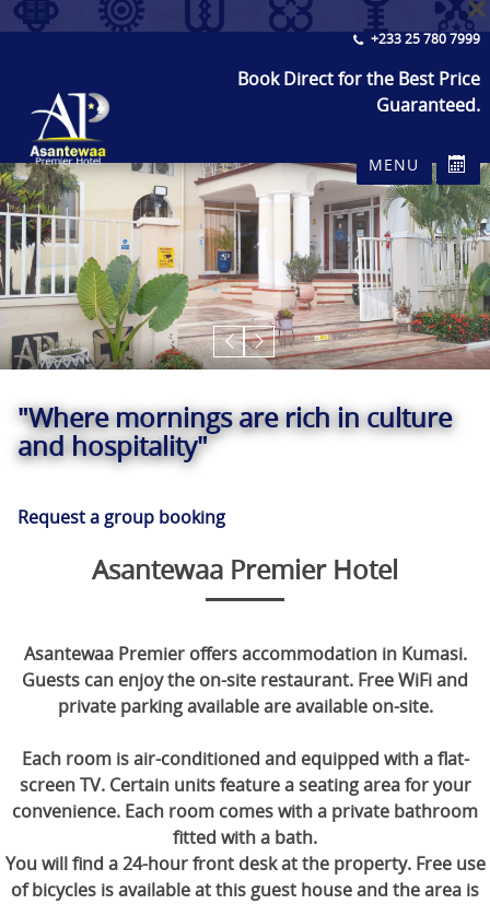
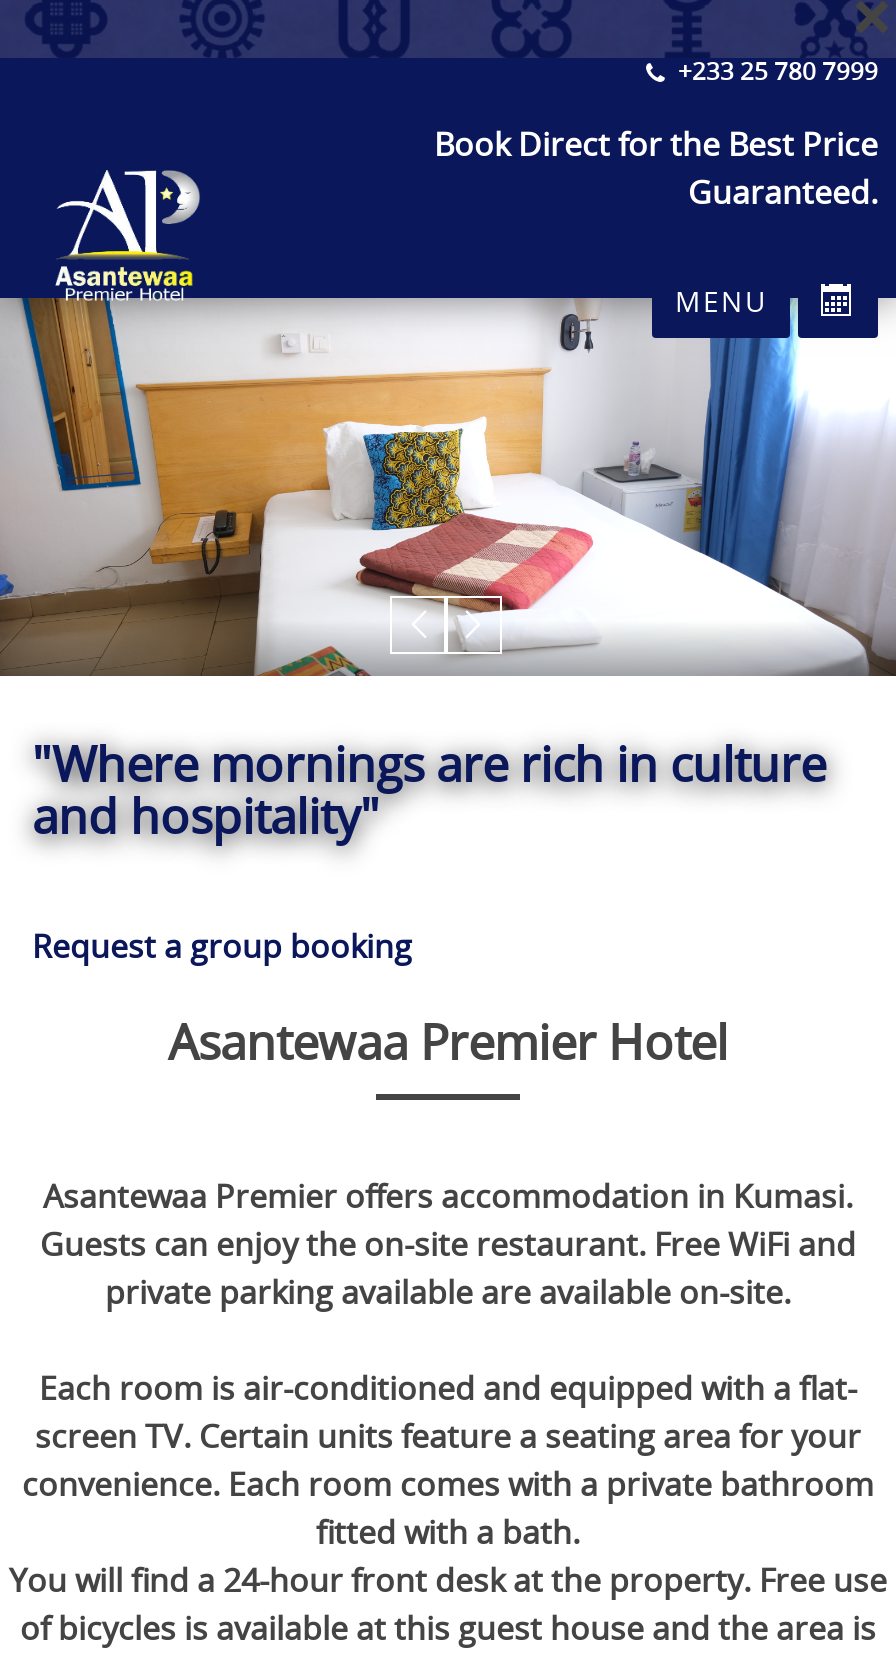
[3,162,487,371] [image] -> [6,288,890,678] [image]

